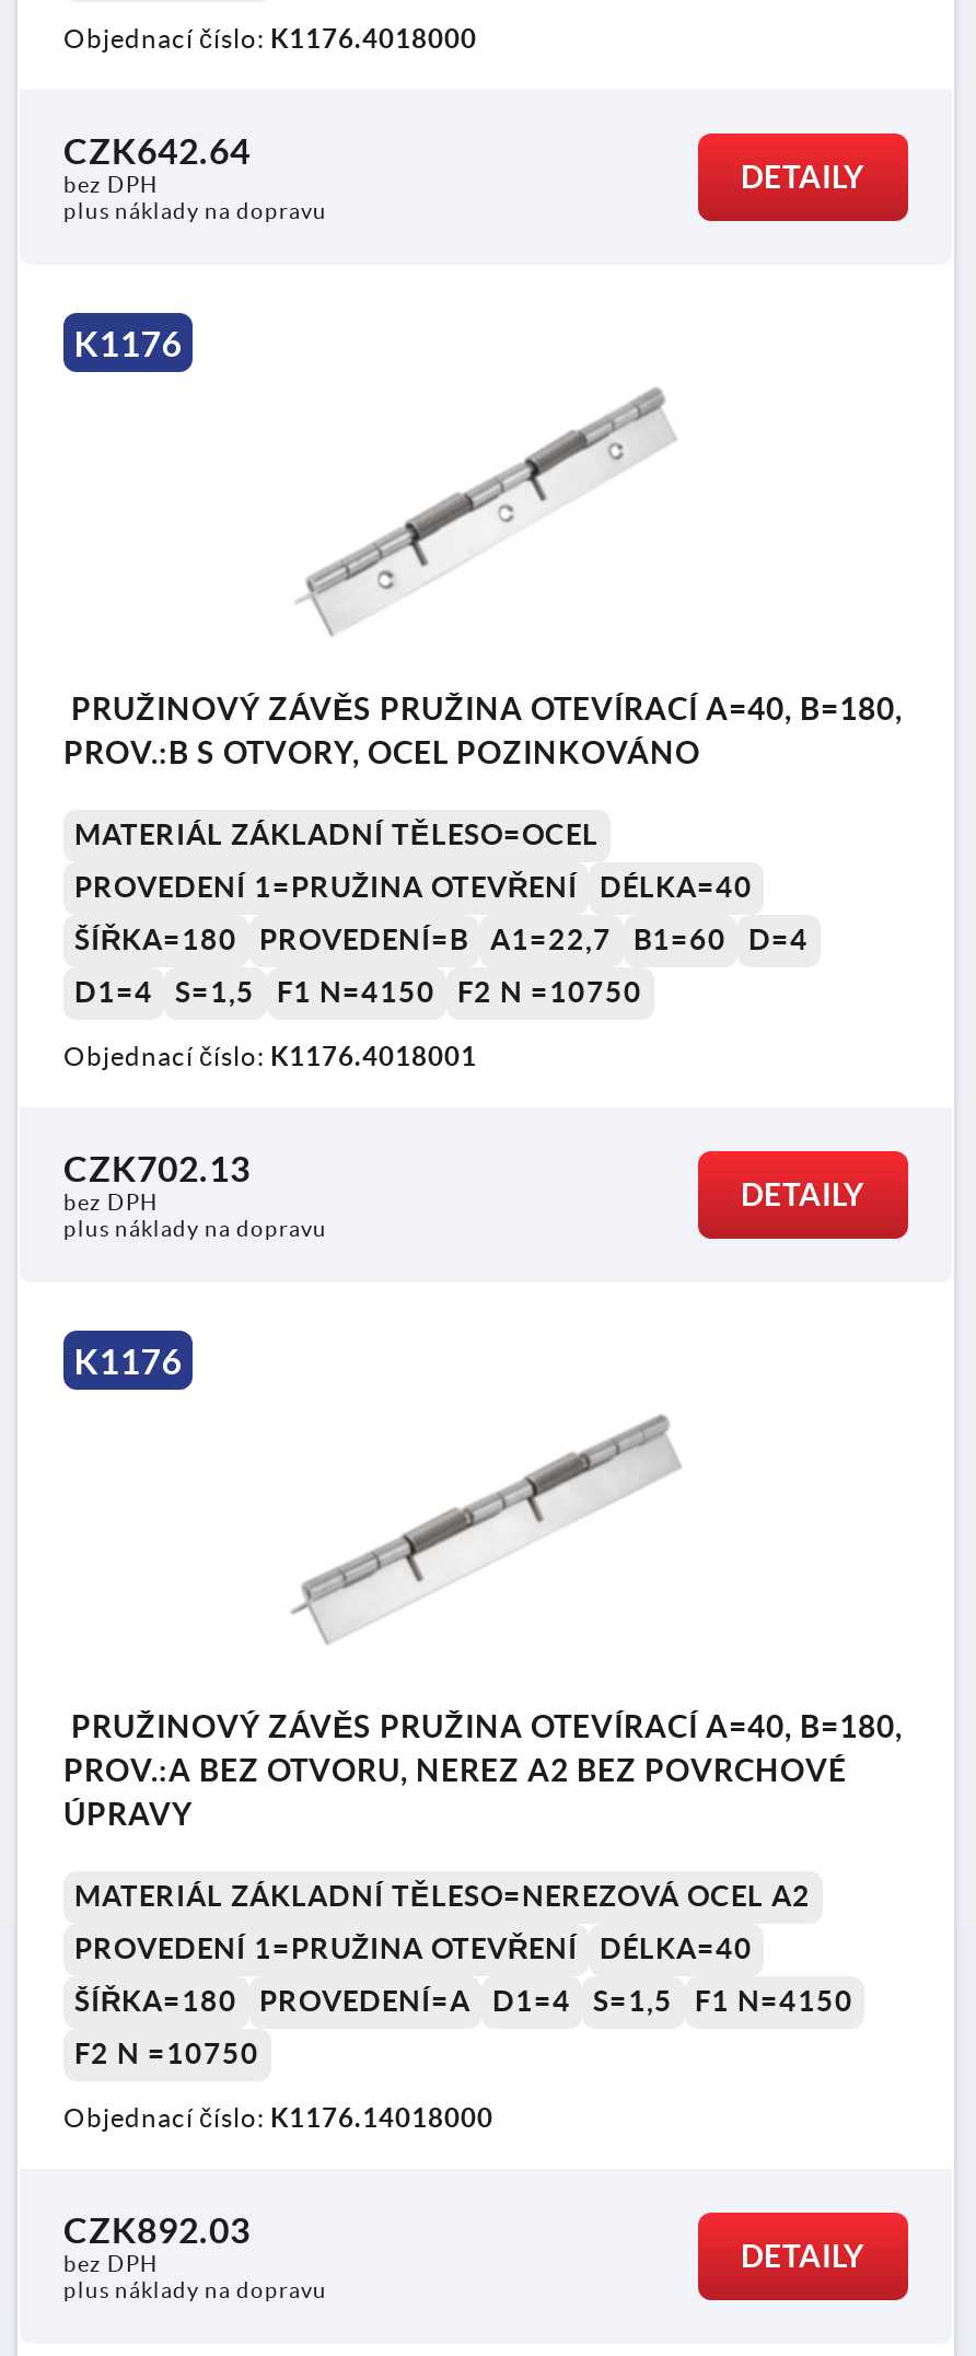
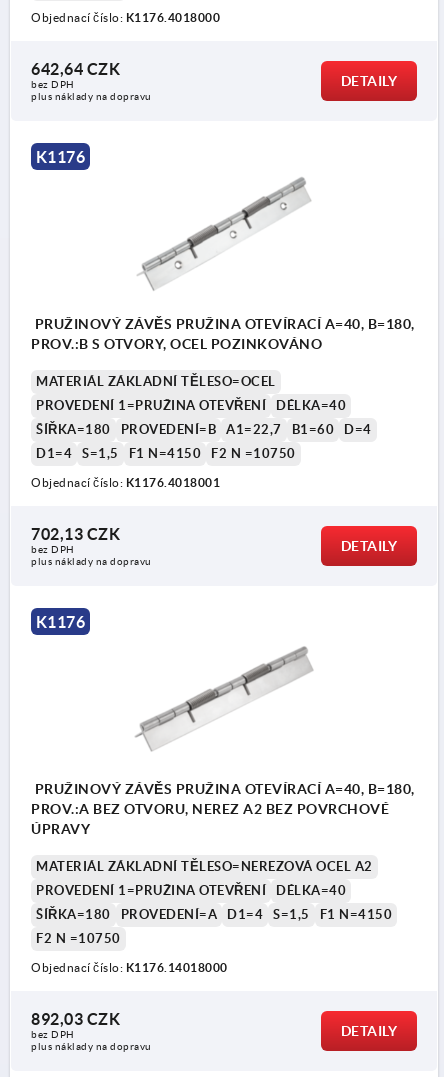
[63,131,251,171] CZK642.64 -> [31,60,120,78] 642,64 CZK
[63,1149,251,1189] CZK702.13 -> [31,525,120,543] 702,13 CZK
[63,2211,251,2251] CZK892.03 -> [31,1010,120,1028] 892,03 CZK

